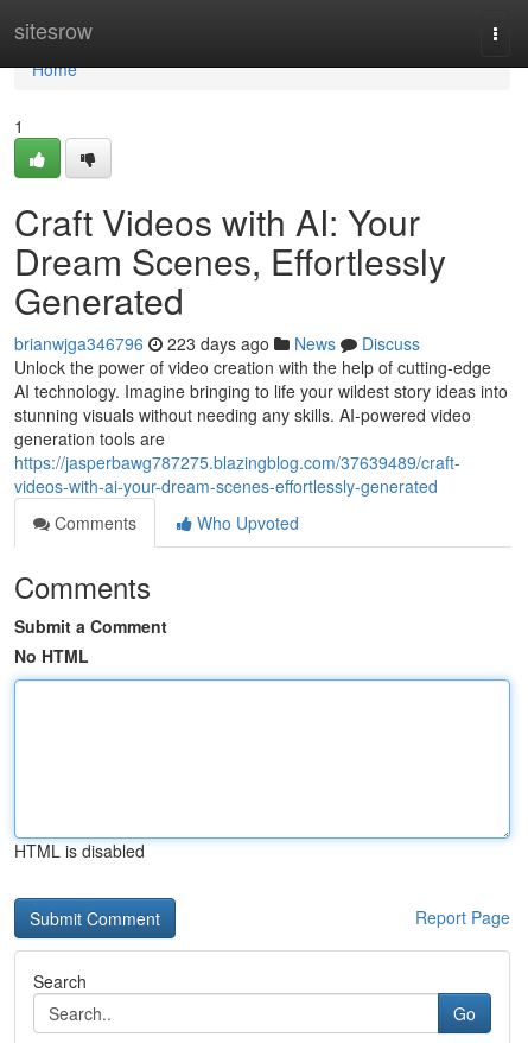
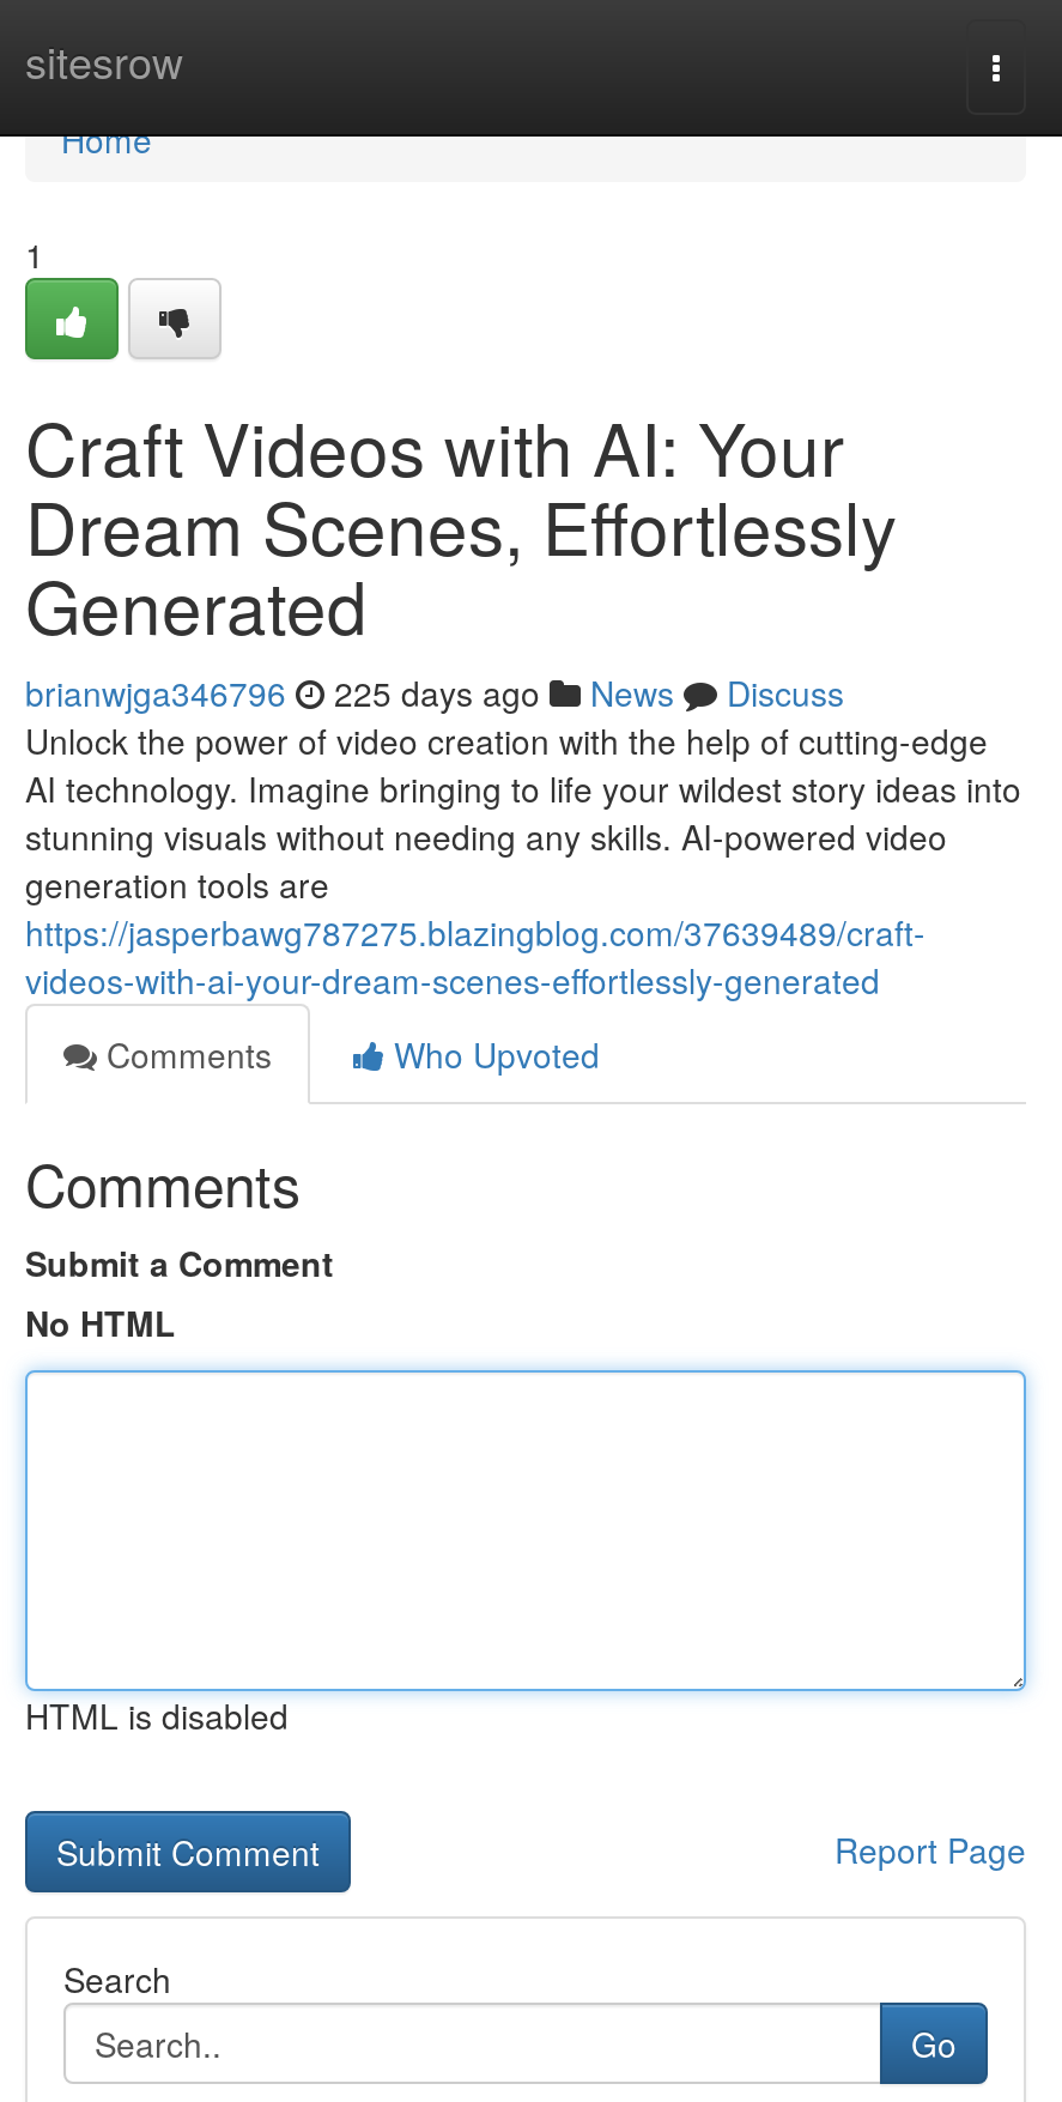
[14,331,420,355] brianwjga346796 223 days ago News Discuss -> [25,668,844,716] brianwjga346796 225 days ago News Discuss

